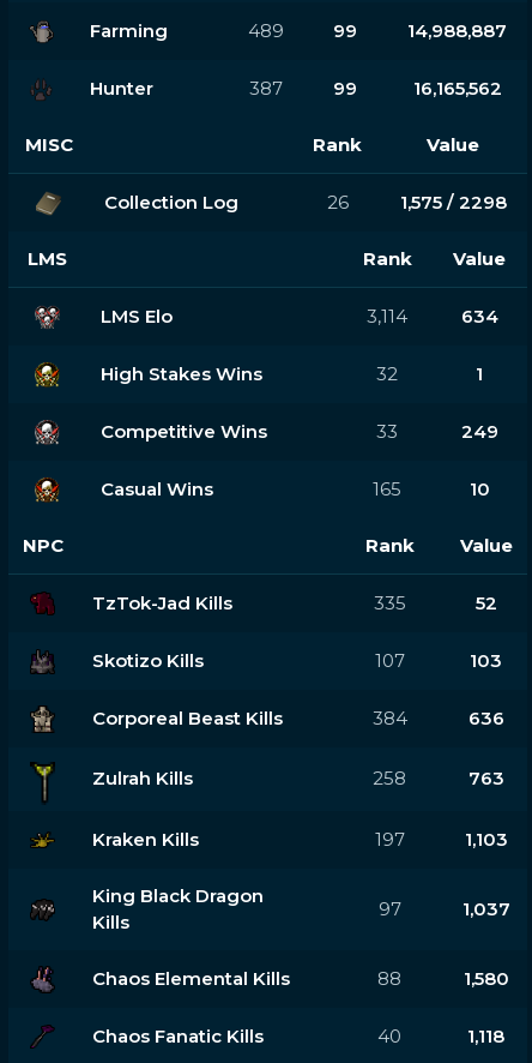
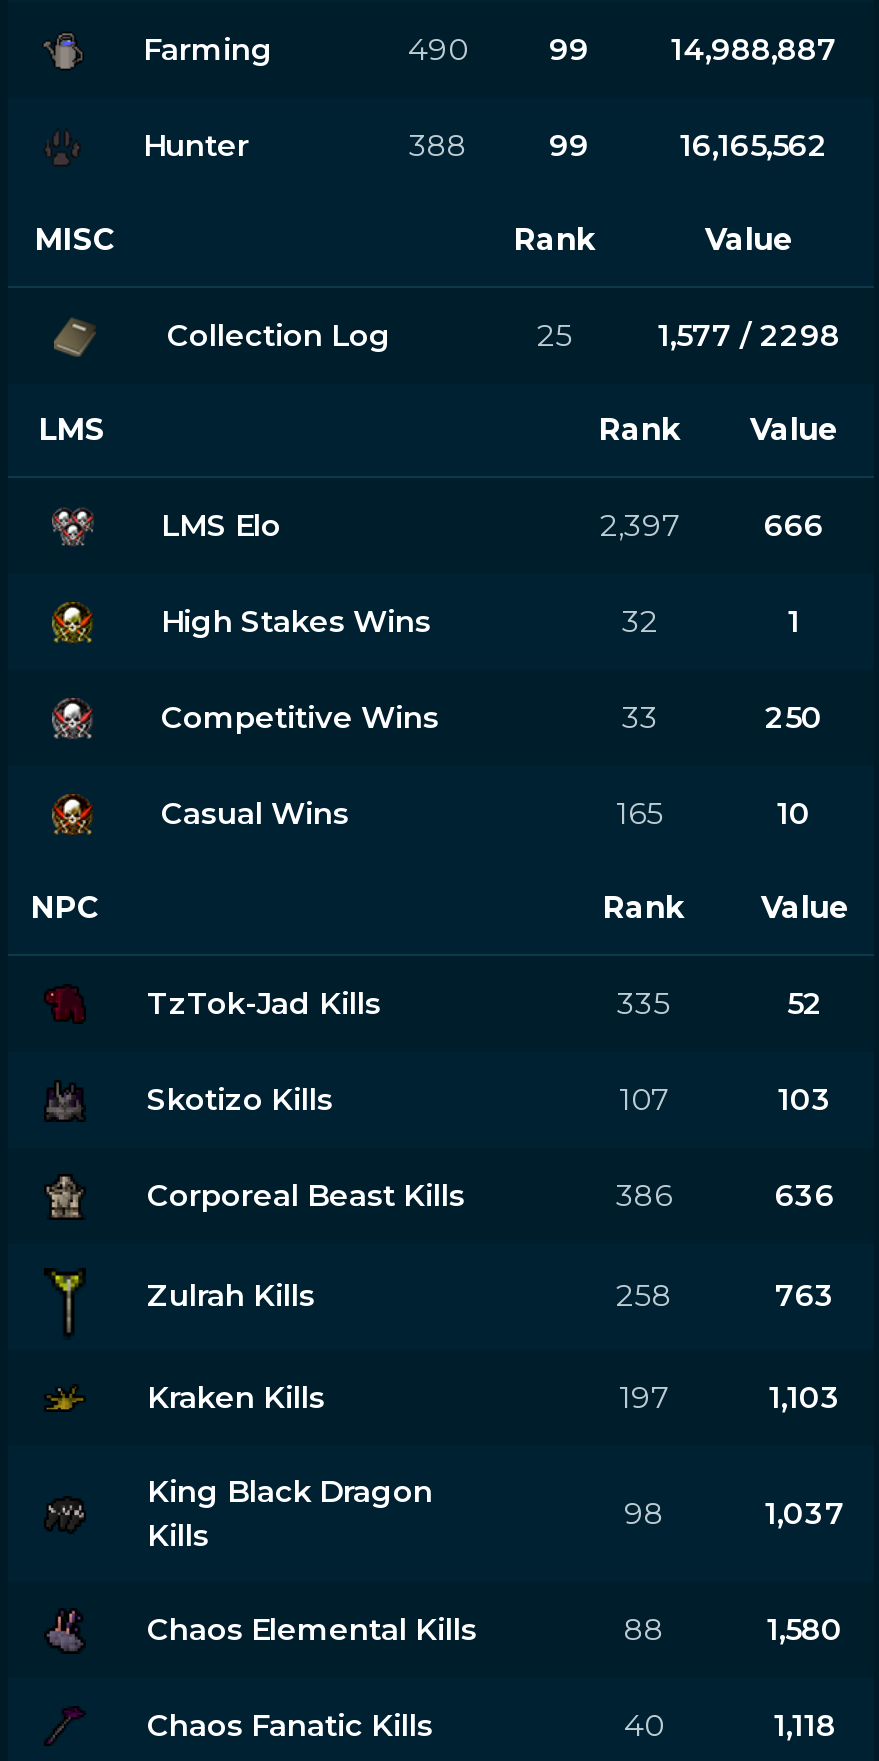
[248,19,284,42] 489 -> [408,29,468,67] 490
[249,76,283,99] 387 -> [409,125,467,163] 388
[327,190,348,213] 26 -> [537,315,573,353] 25
[400,190,506,213] 1,575 / 2298 -> [658,315,840,353] 1,577 / 2298
[367,304,407,327] 3,114 -> [600,505,680,543] 2,397
[461,304,498,327] 634 -> [764,505,824,543] 666
[461,420,498,442] 249 -> [765,697,823,735] 250
[372,706,407,729] 384 -> [616,1175,672,1213] 386
[378,897,401,920] 97 -> [624,1493,664,1531] 98

